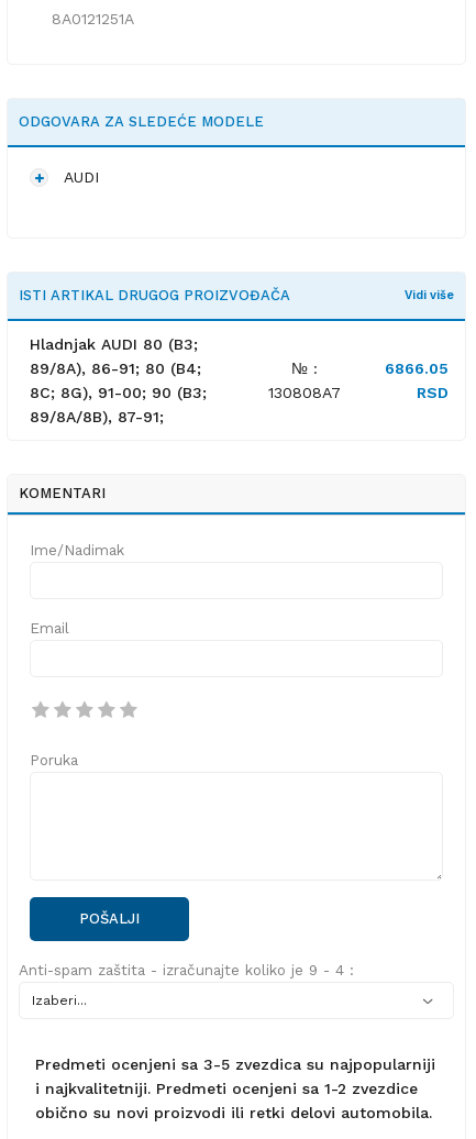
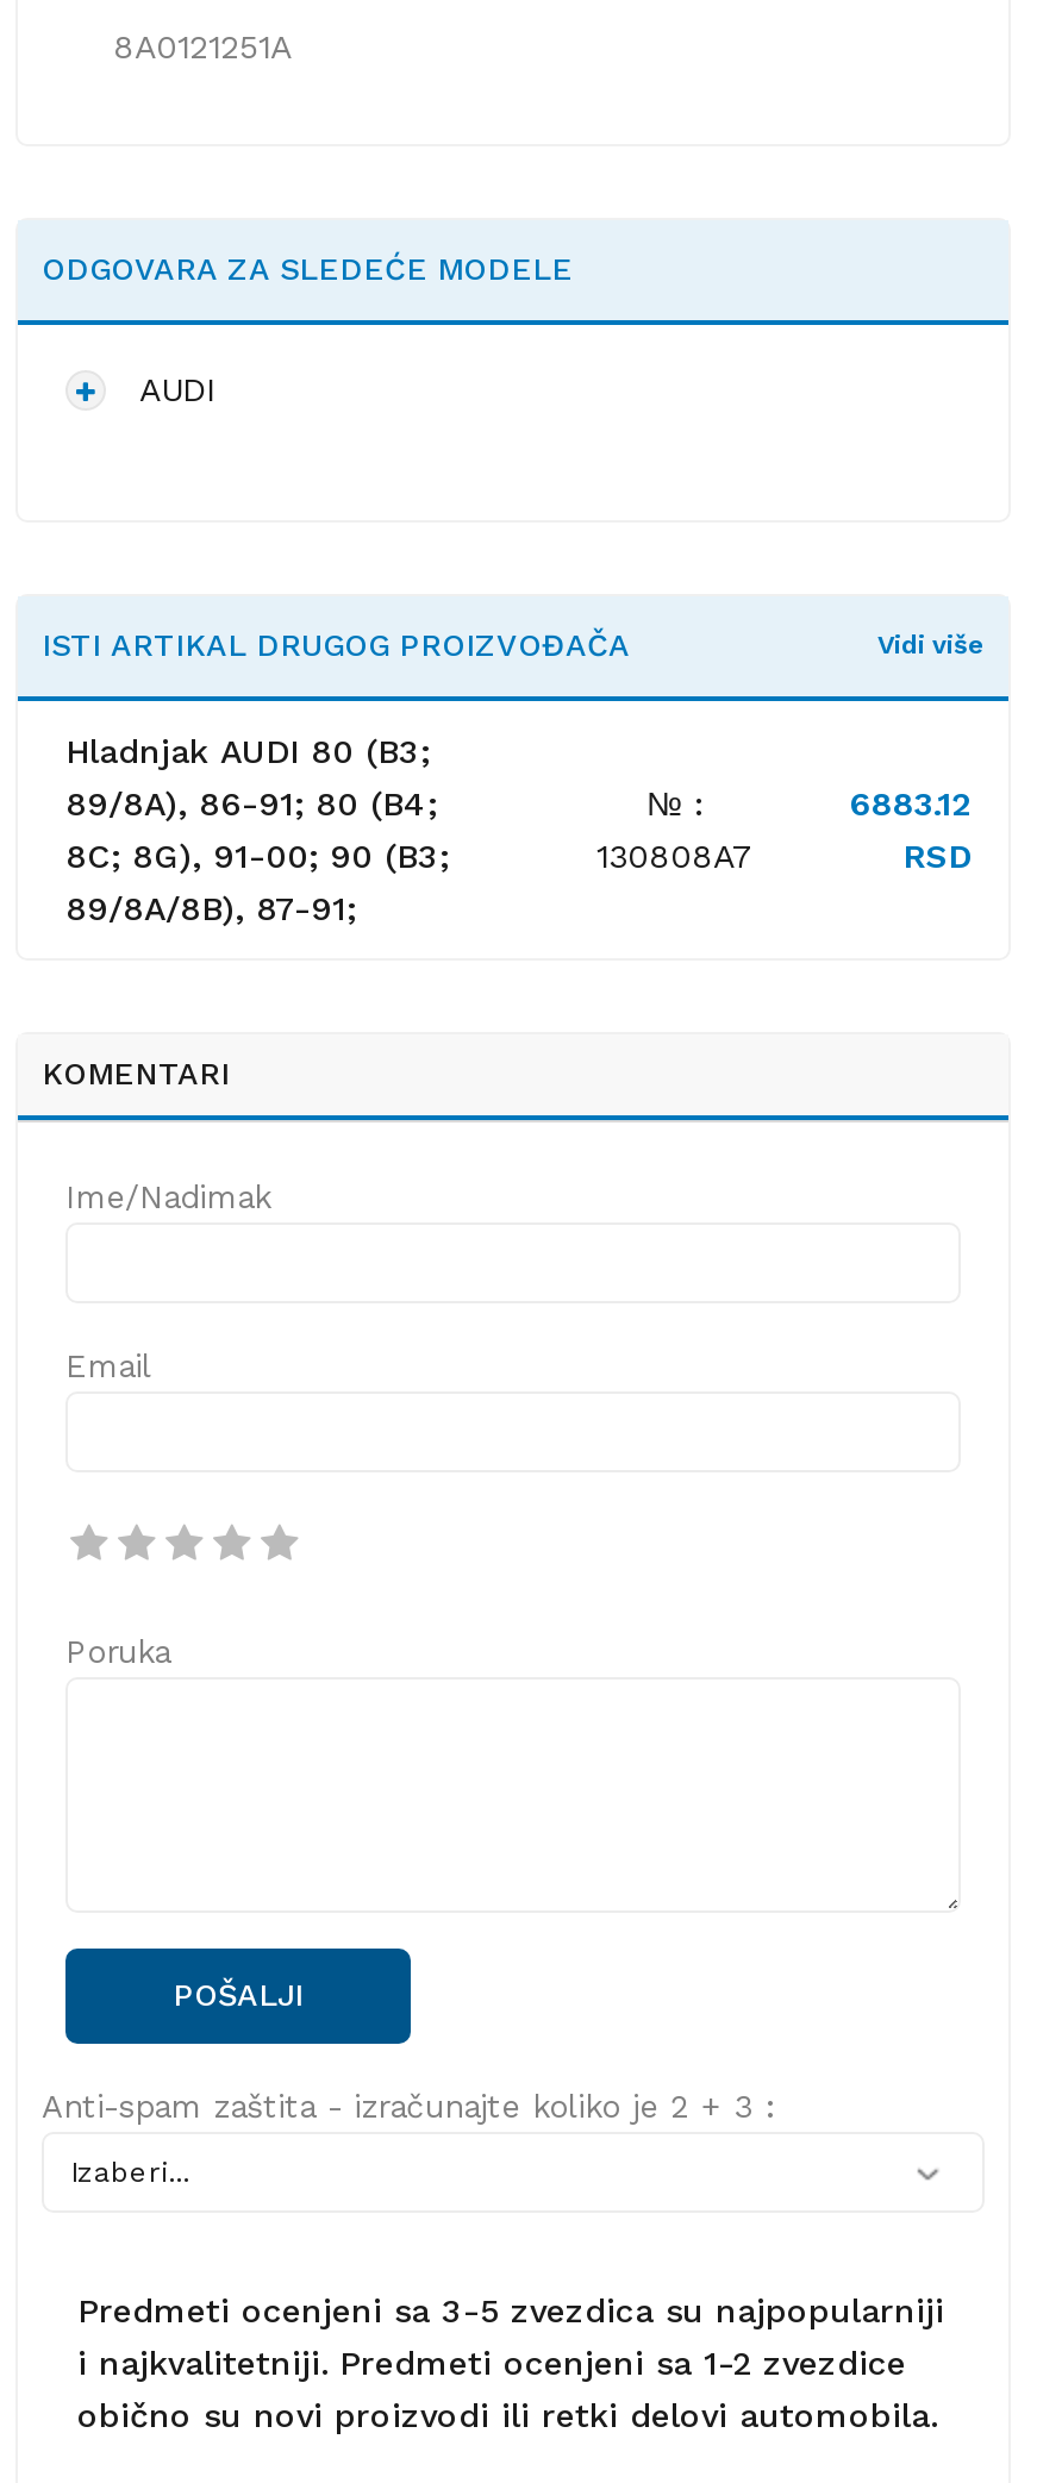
[385,360,449,377] 6866.05 -> [849,785,973,823] 6883.12
[19,961,354,979] Anti-spam zaštita - izračunajte koliko je 9 - 4 : -> [42,2087,775,2125] Anti-spam zaštita - izračunajte koliko je 2 + 3 :

